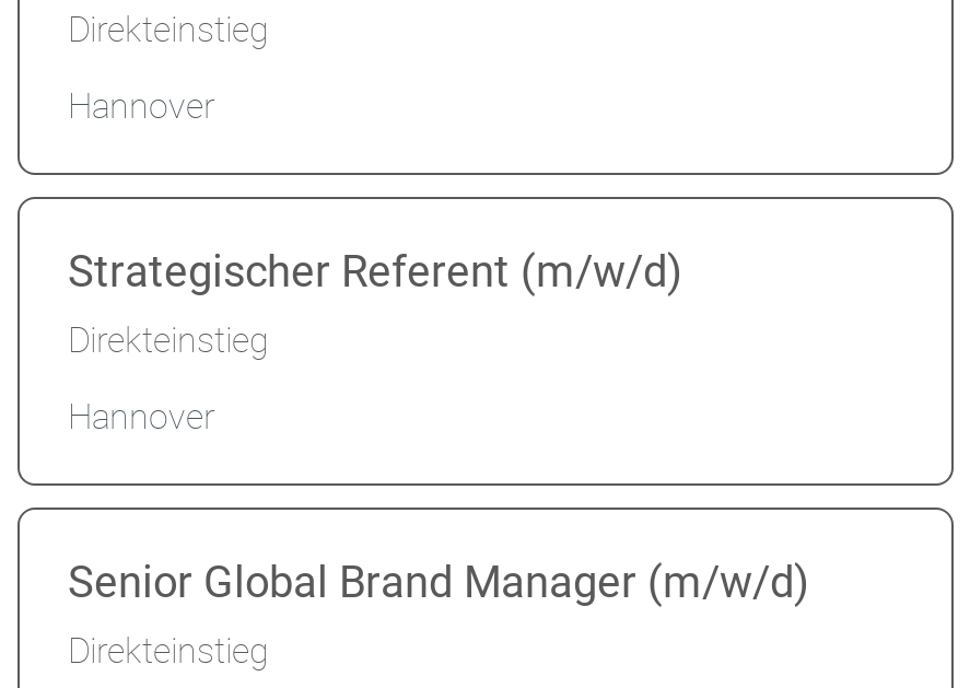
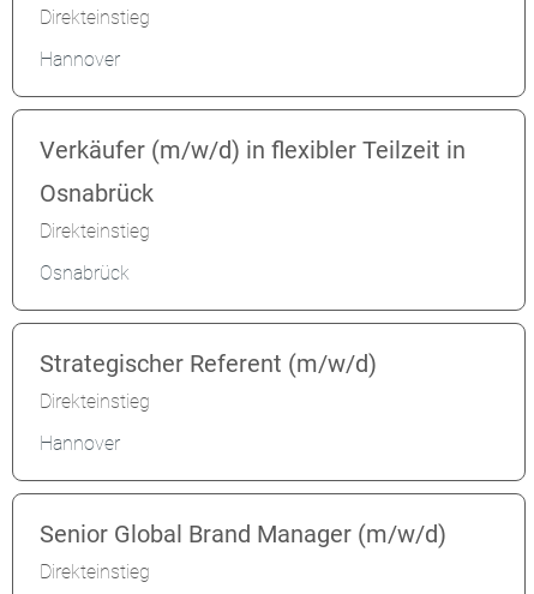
none -> [40,136,466,285] Verkäufer (m/w/d) in flexibler Teilzeit in | Osnabrück | Direkteinstieg | Osnabrück

